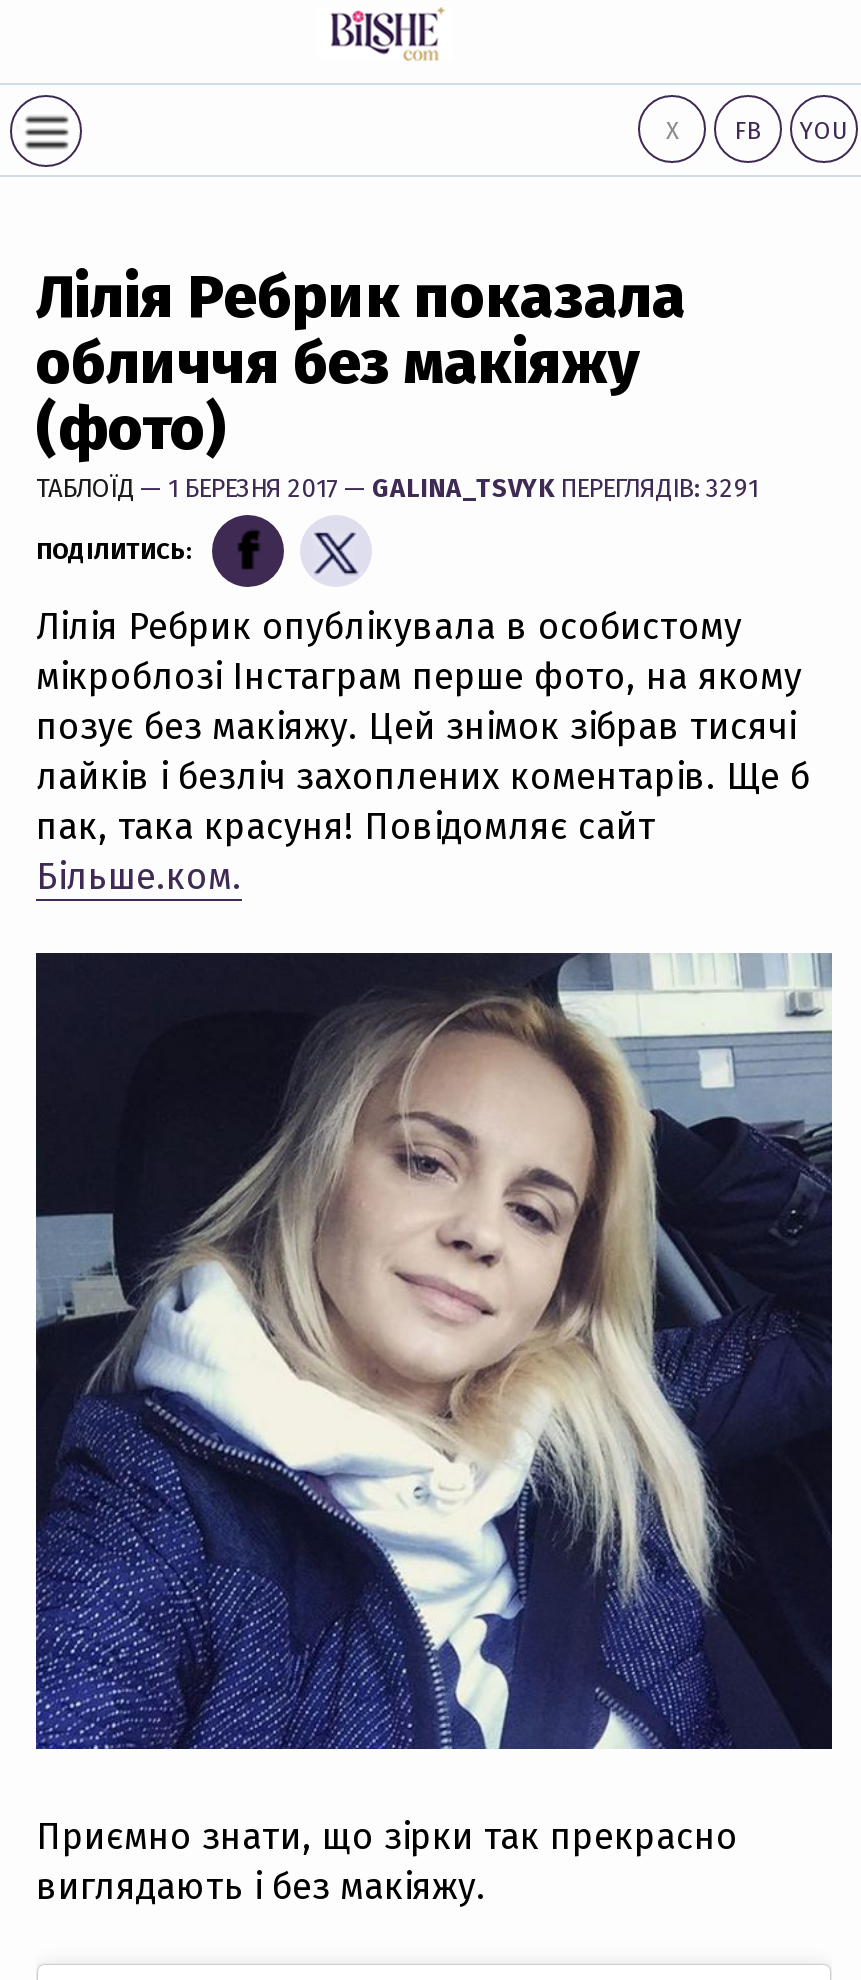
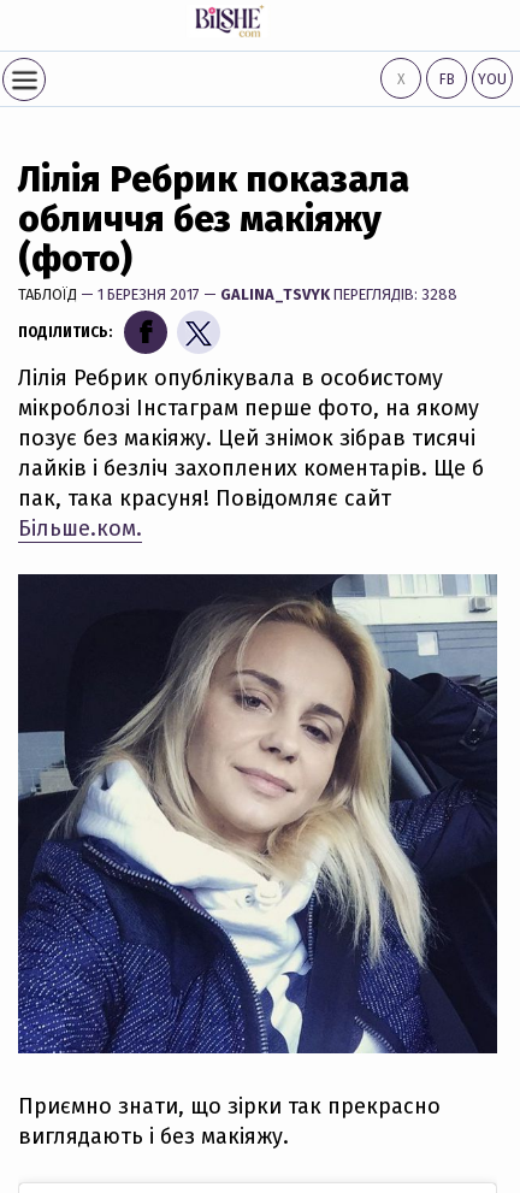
[36,473,758,503] ТАБЛОЇД — 1 БЕРЕЗНЯ 2017 — GALINA_TSVYK ПЕРЕГЛЯДІВ: 3291 -> [18,285,457,303] ТАБЛОЇД — 1 БЕРЕЗНЯ 2017 — GALINA_TSVYK ПЕРЕГЛЯДІВ: 3288

